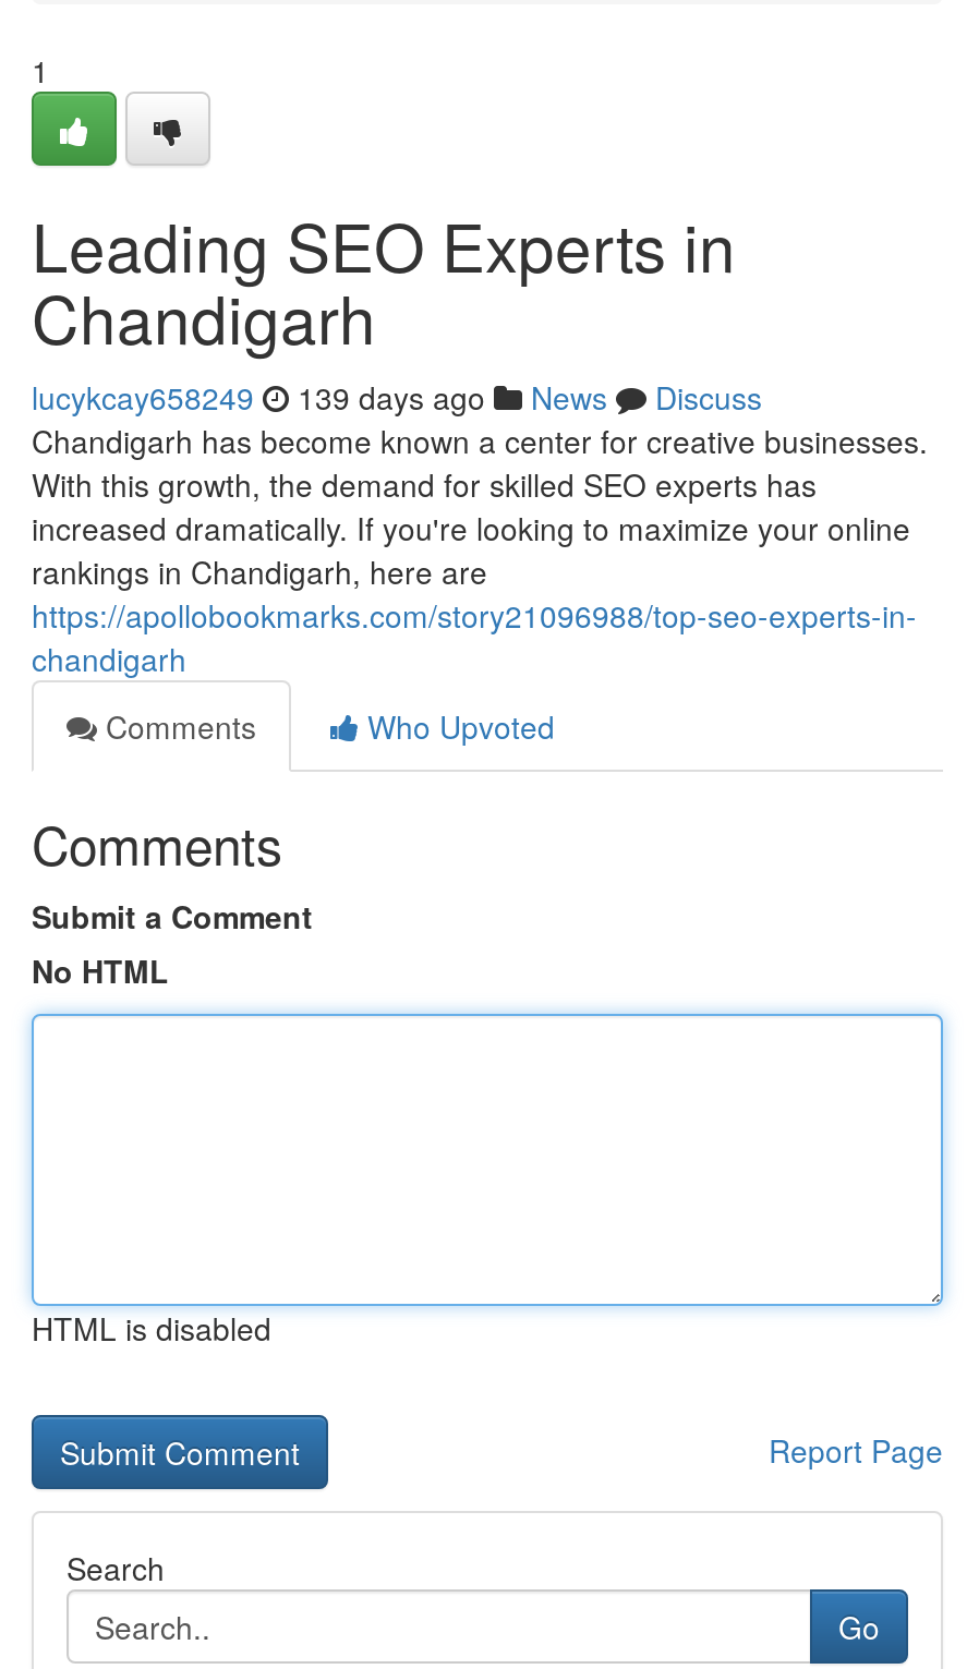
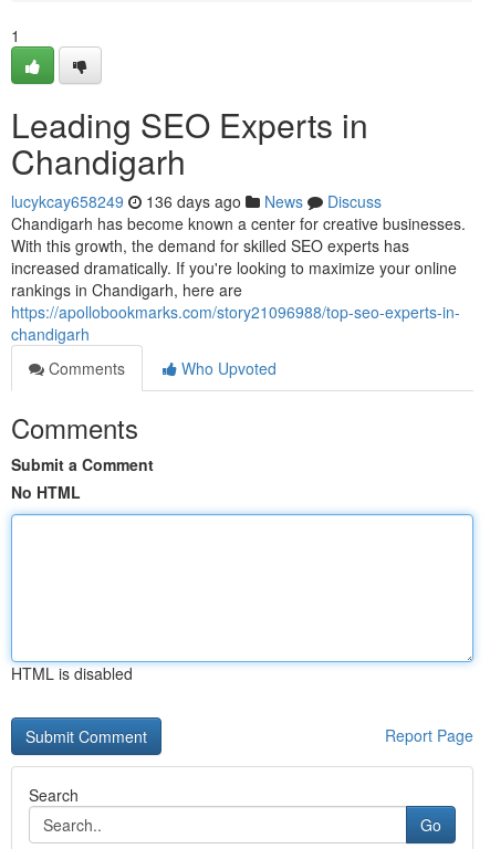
[32,375,762,419] lucykcay658249 139 days ago News Discuss -> [11,190,382,212] lucykcay658249 136 days ago News Discuss

